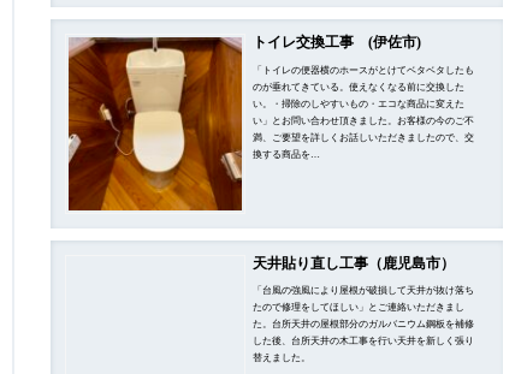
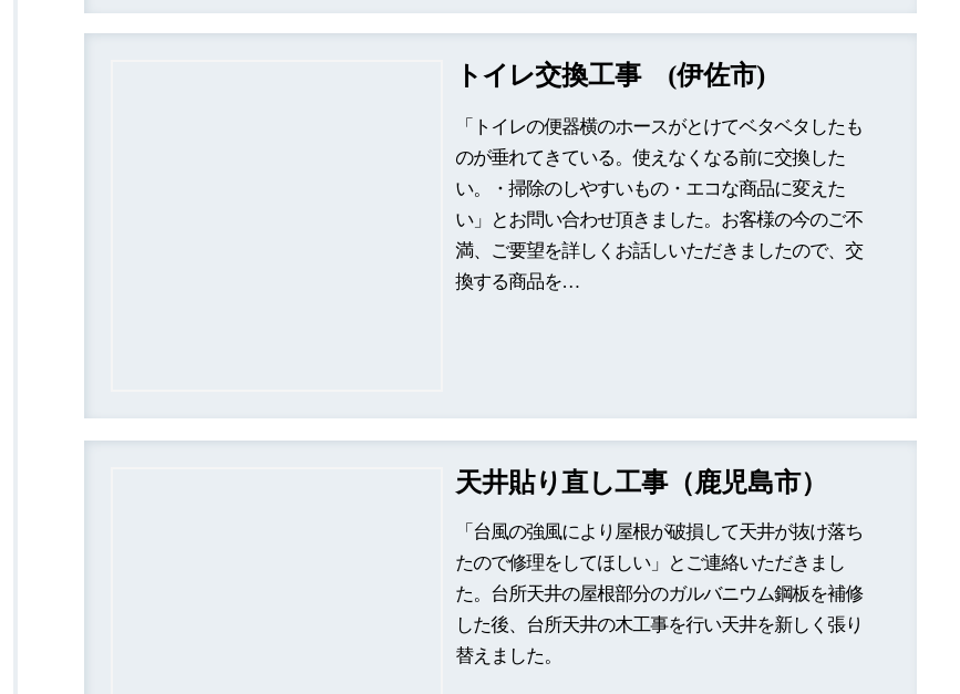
[67,36,243,212] [image] -> none

